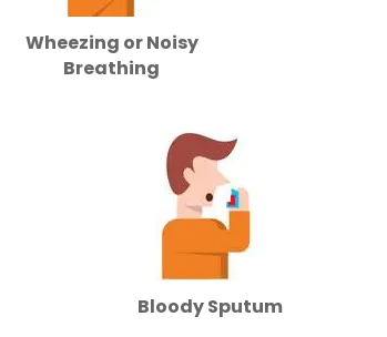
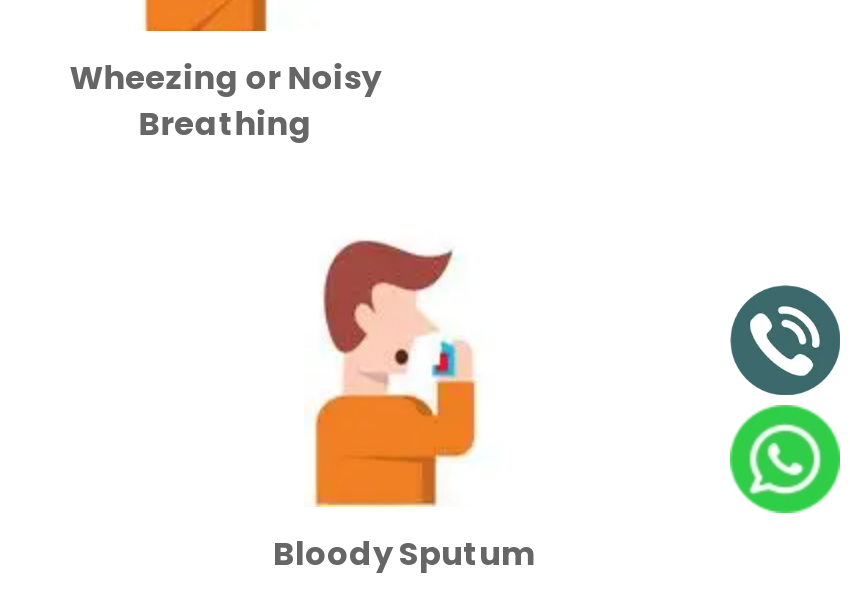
none -> [728,284,842,516] [image]

